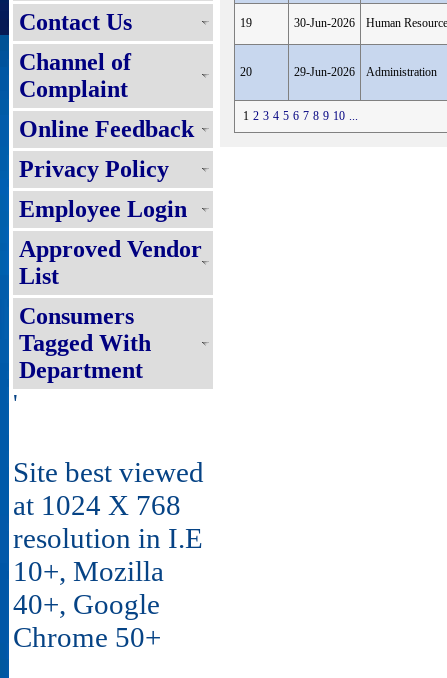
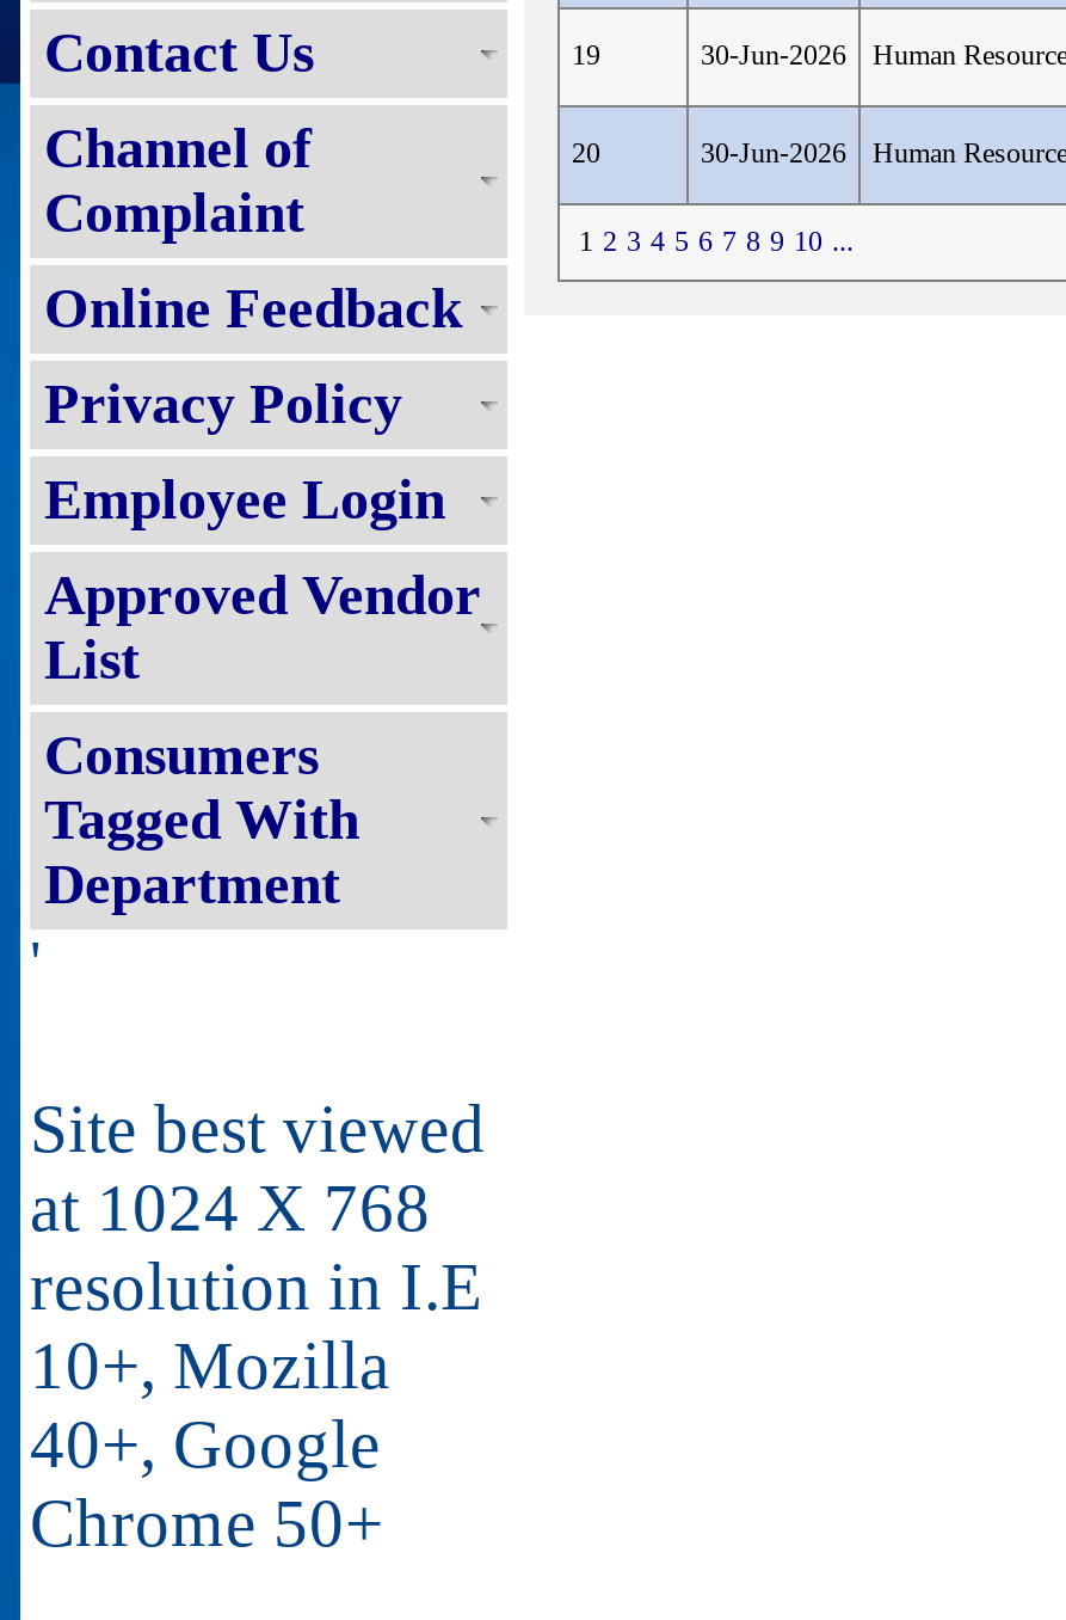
[294,65,437,79] 29-Jun-2026 | Administration -> [701,136,1066,170] 30-Jun-2026 | Human Resource

